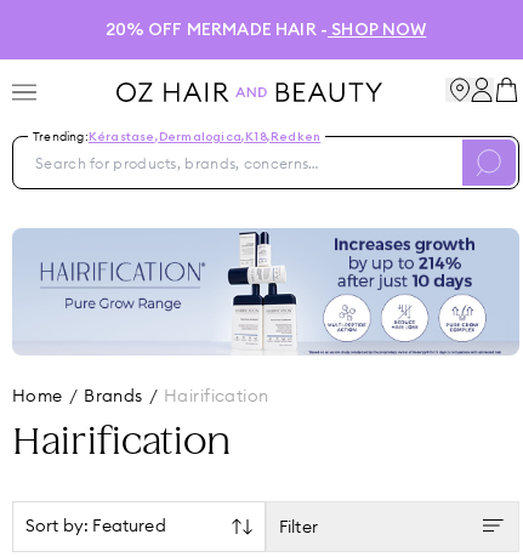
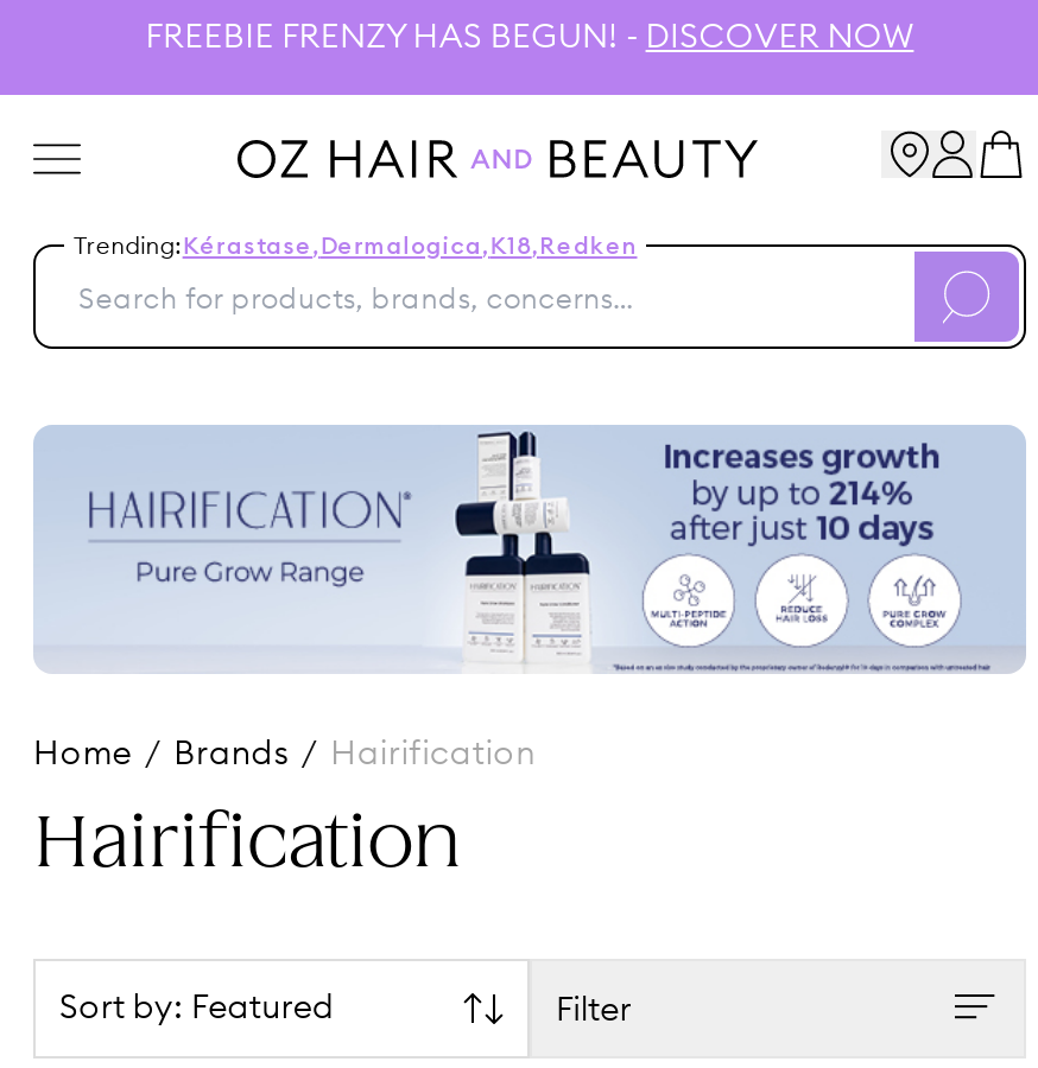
[105,21,427,38] 20% OFF MERMADE HAIR - SHOP NOW -> [146,14,914,57] FREEBIE FRENZY HAS BEGUN! - DISCOVER NOW

